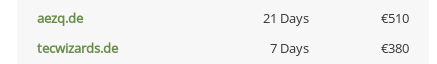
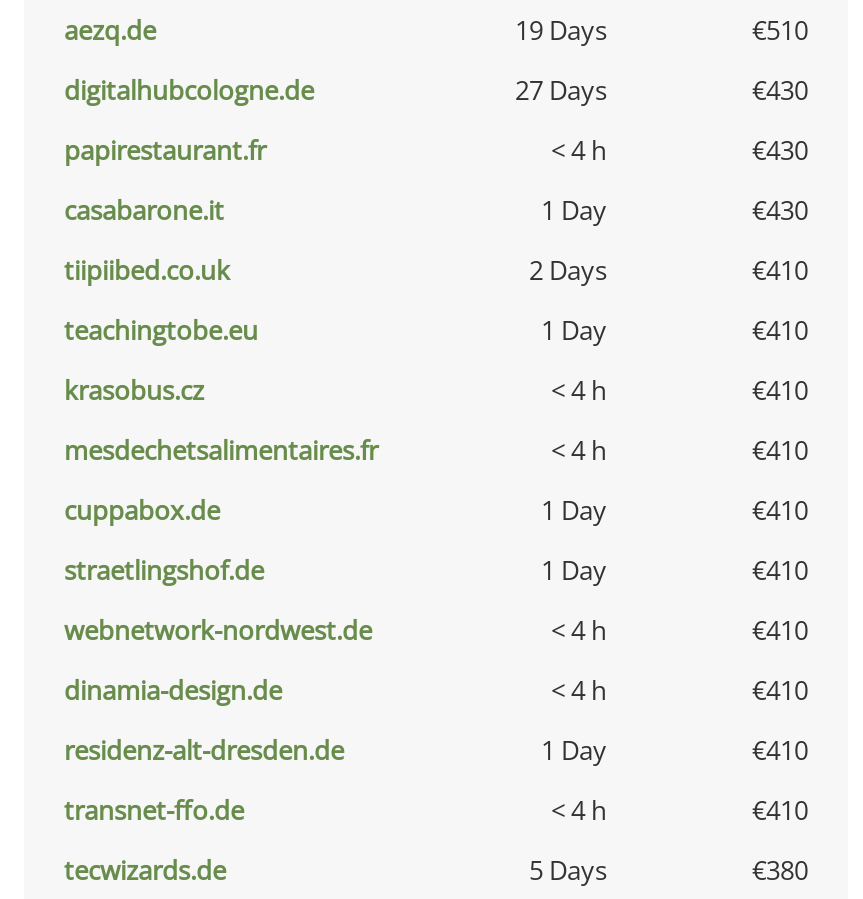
[262,9,308,27] 21 Days -> [515,12,607,48] 19 Days
none -> [64,72,808,828] digitalhubcologne.de | 27 Days | €430 | papirestaurant.fr | < 4 h | €430 | casabarone.it | 1 Day | €430 | tiipiibed.co.uk | 2 Days | €410 | teachingtobe.eu | 1 Day | €410 | krasobus.cz | < 4 h | €410 | mesdechetsalimentaires.fr | < 4 h | €410 | cuppabox.de | 1 Day | €410 | straetlingshof.de | 1 Day | €410 | webnetwork-nordwest.de | < 4 h | €410 | dinamia-design.de | < 4 h | €410 | residenz-alt-dresden.de | 1 Day | €410 | transnet-ffo.de | < 4 h | €410
[269,39,308,57] 7 Days -> [529,852,607,888] 5 Days

